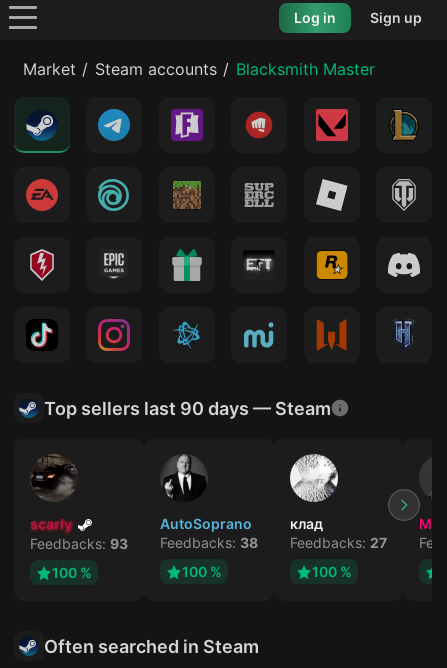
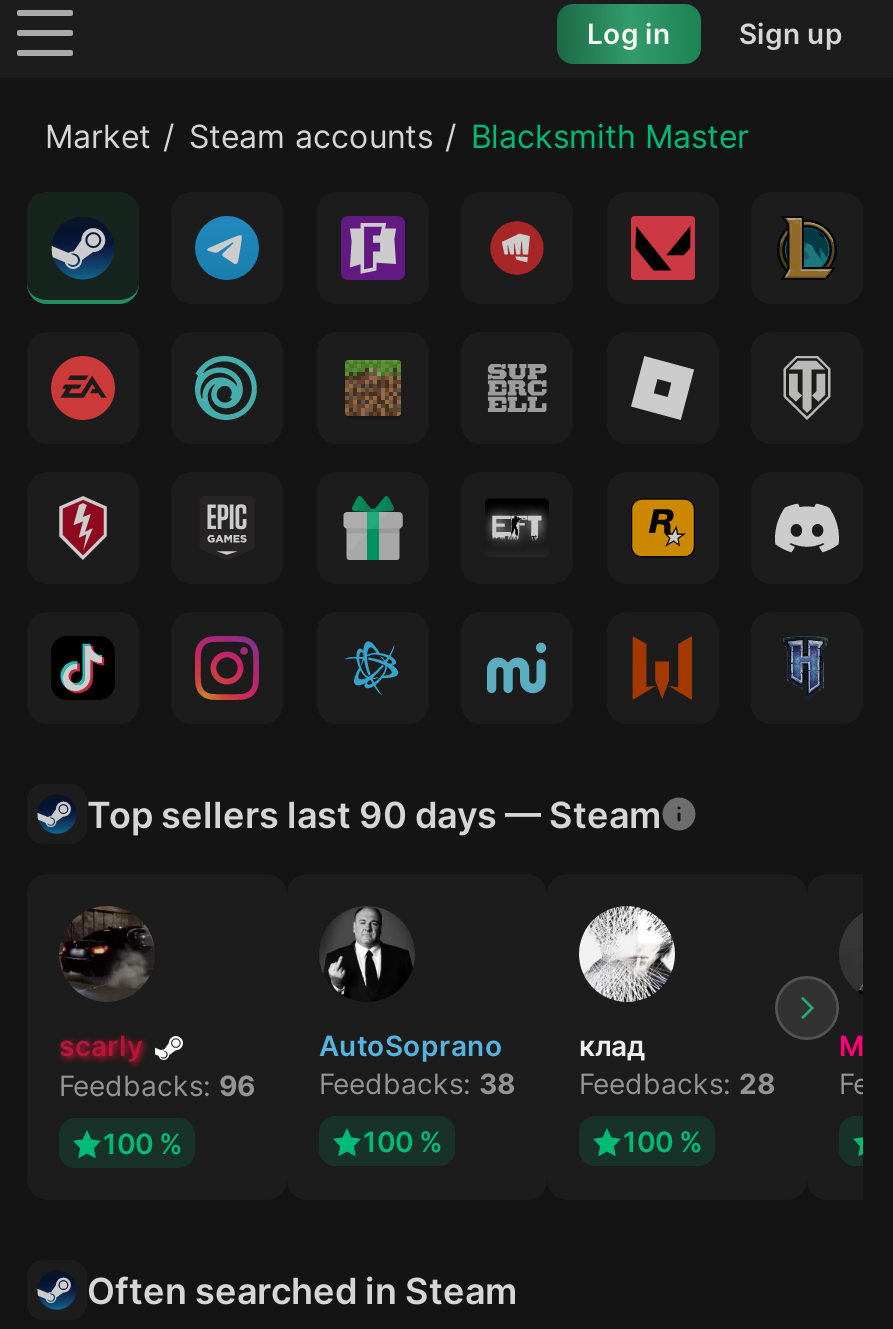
[30,535,128,552] Feedbacks: 93 -> [59,1068,255,1102] Feedbacks: 96
[290,534,387,551] Feedbacks: 27 -> [579,1066,775,1100] Feedbacks: 28

